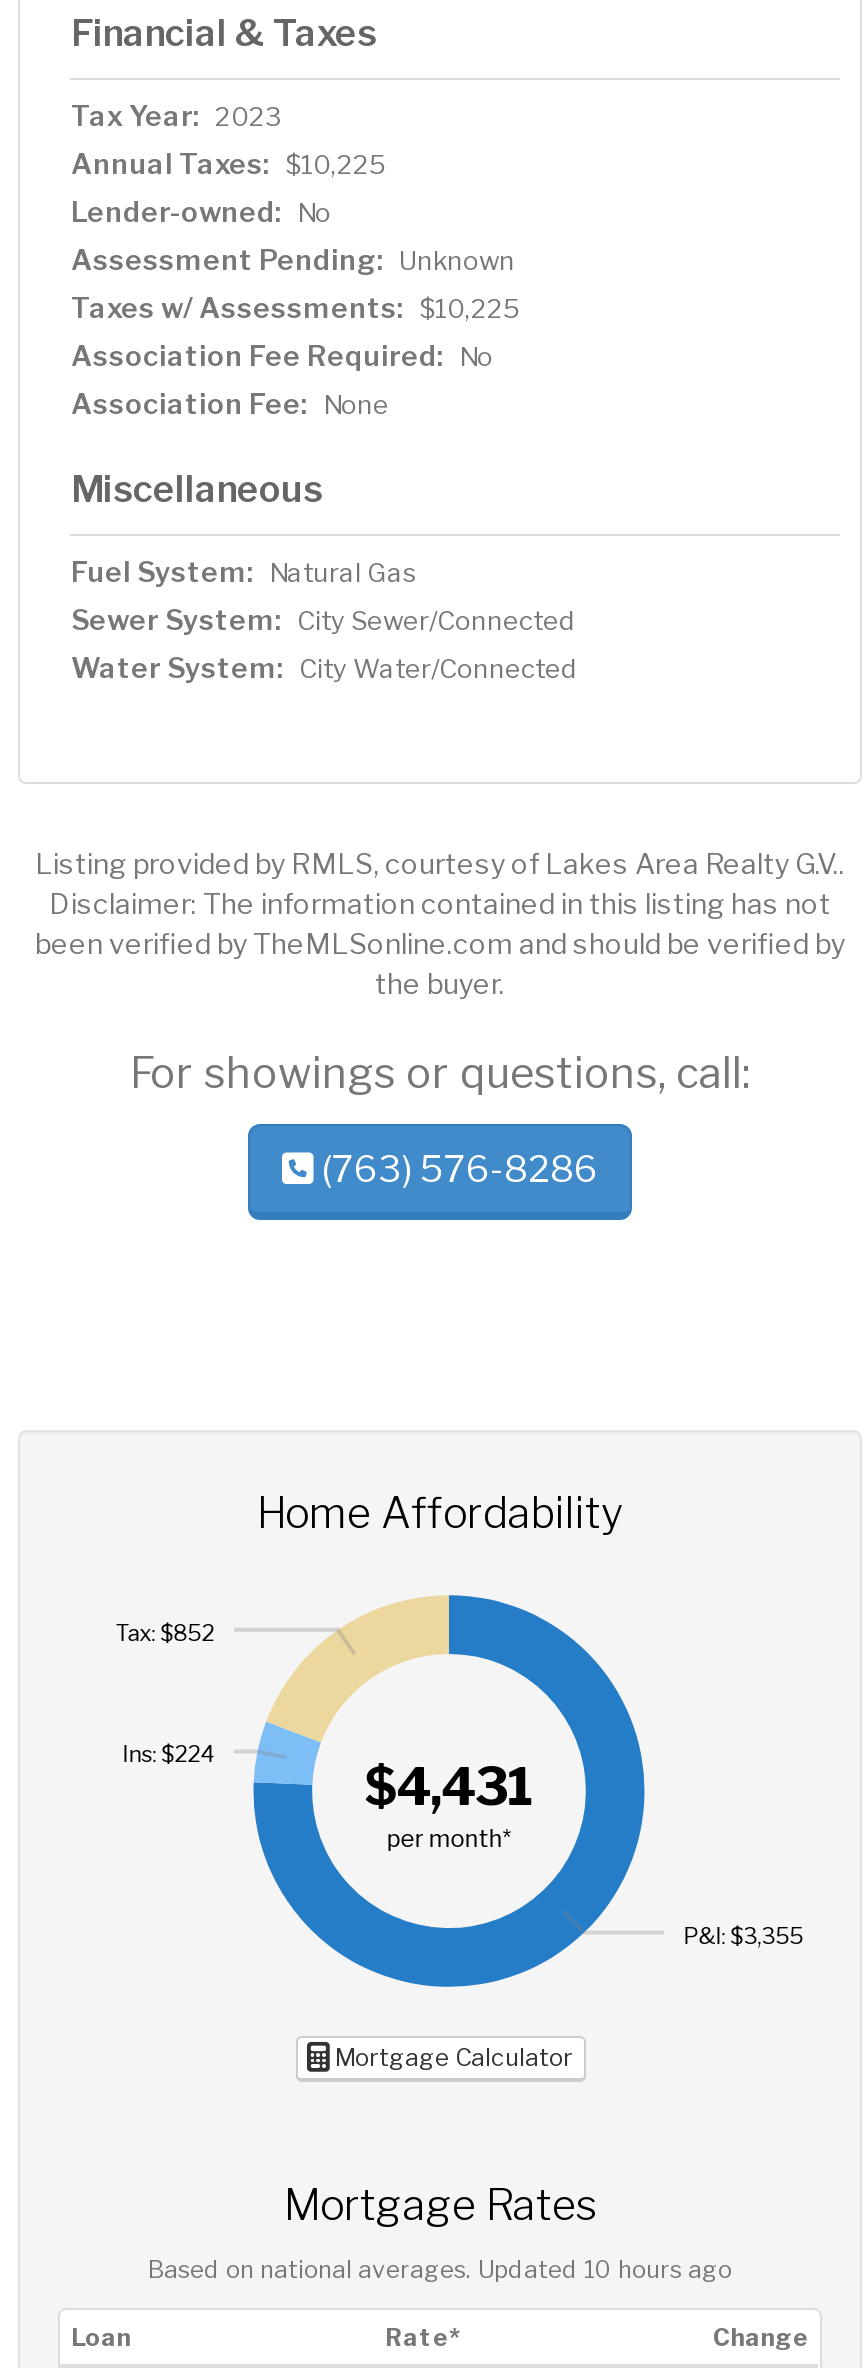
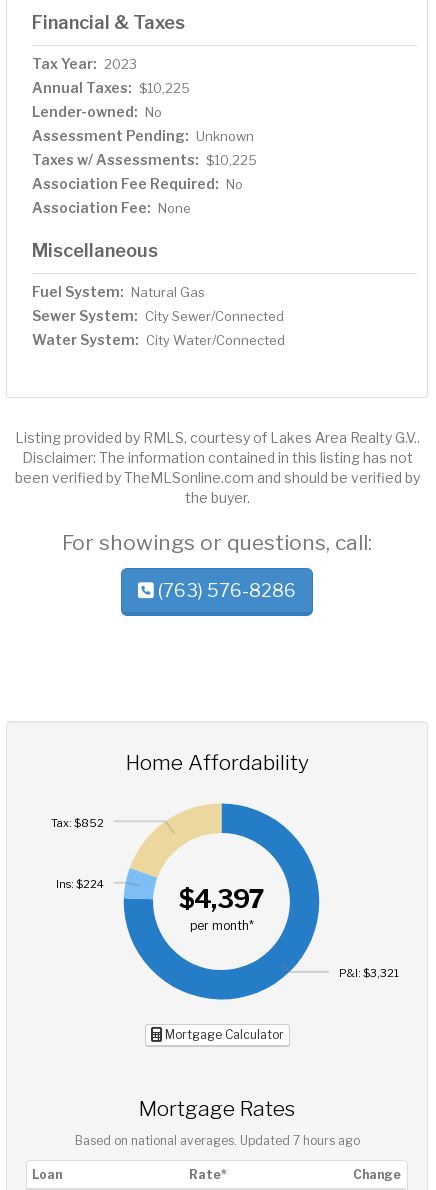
[366,1755,534,1817] $4,431 -> [180,883,264,914] $4,397
[684,1922,804,1948] P&I: $3,355 -> [339,966,399,980] P&I: $3,321
[148,2255,732,2283] Based on national averages. Updated 10 hours ago -> [74,1134,359,1148] Based on national averages. Updated 7 hours ago

